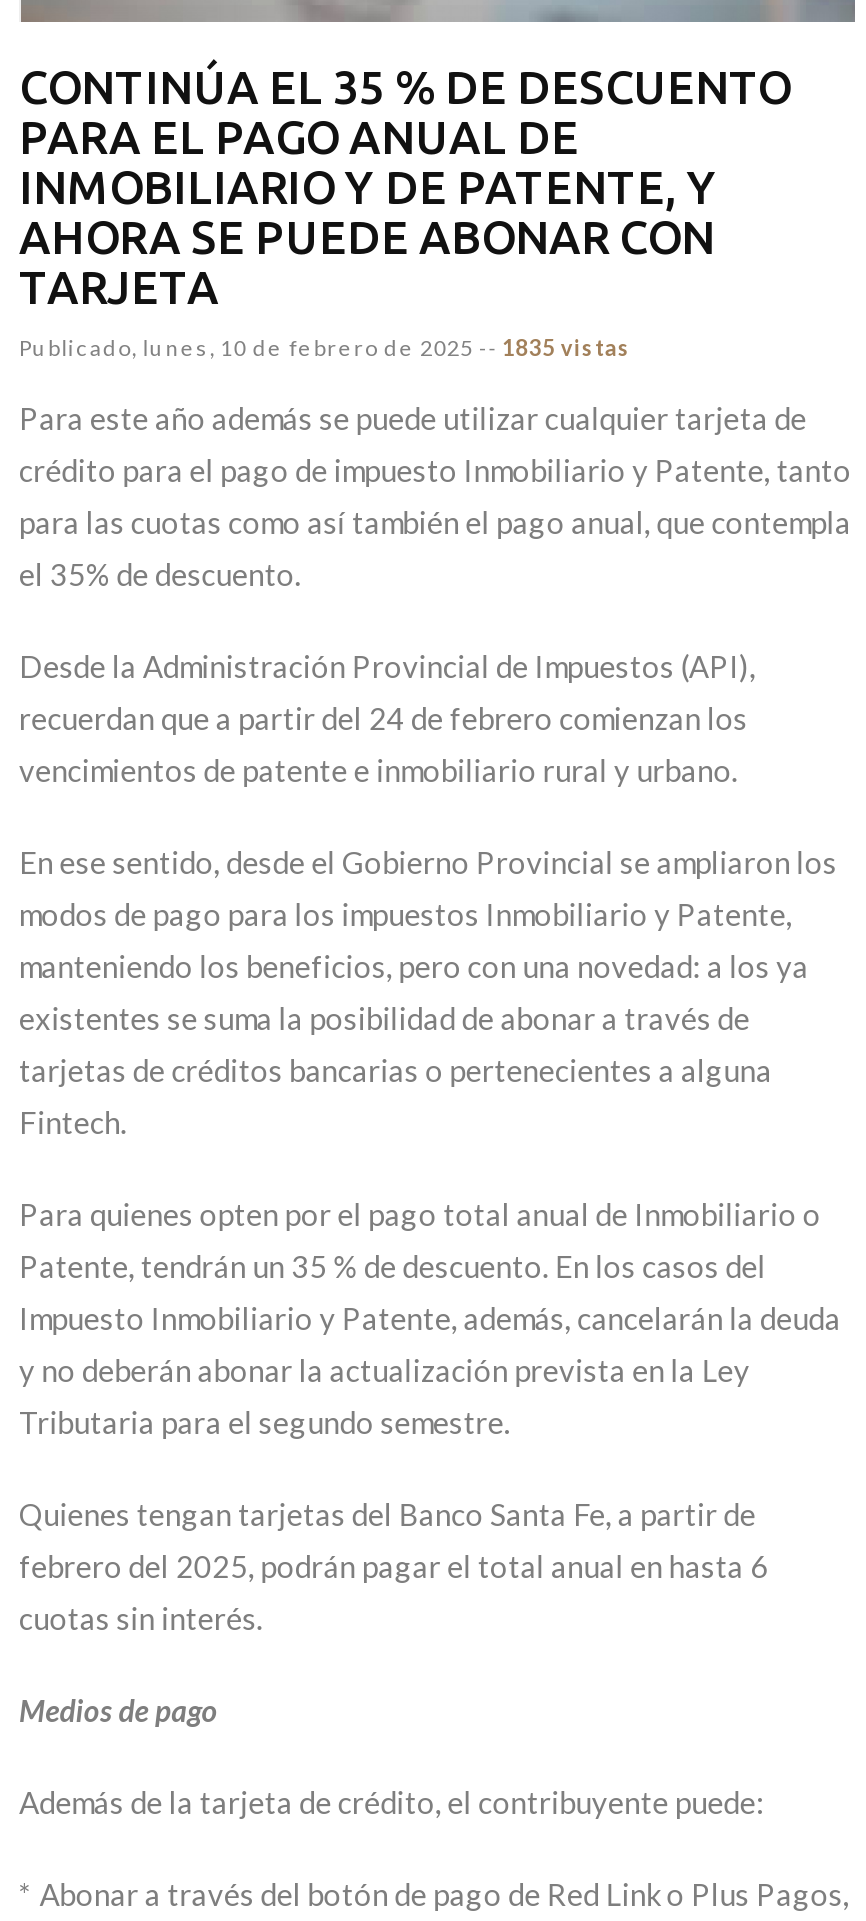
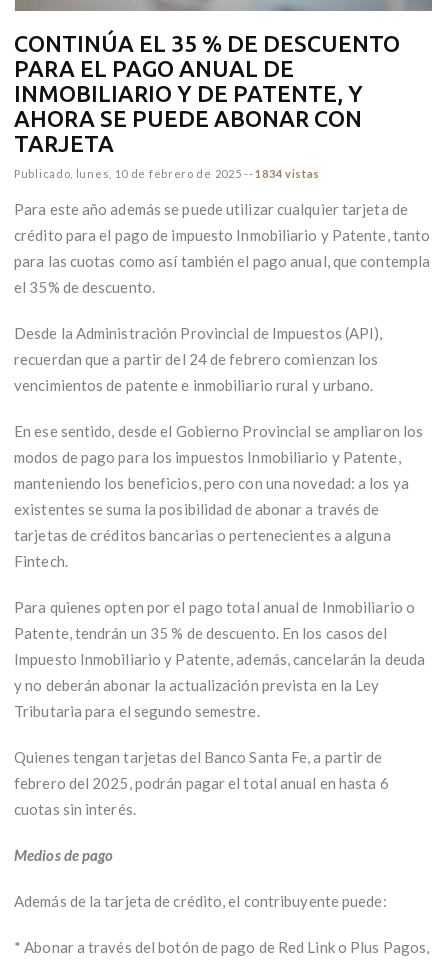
[19,334,631,360] Publicado, lunes, 10 de febrero de 2025 -- 1835 vistas -> [14,167,320,180] Publicado, lunes, 10 de febrero de 2025 -- 1834 vistas

